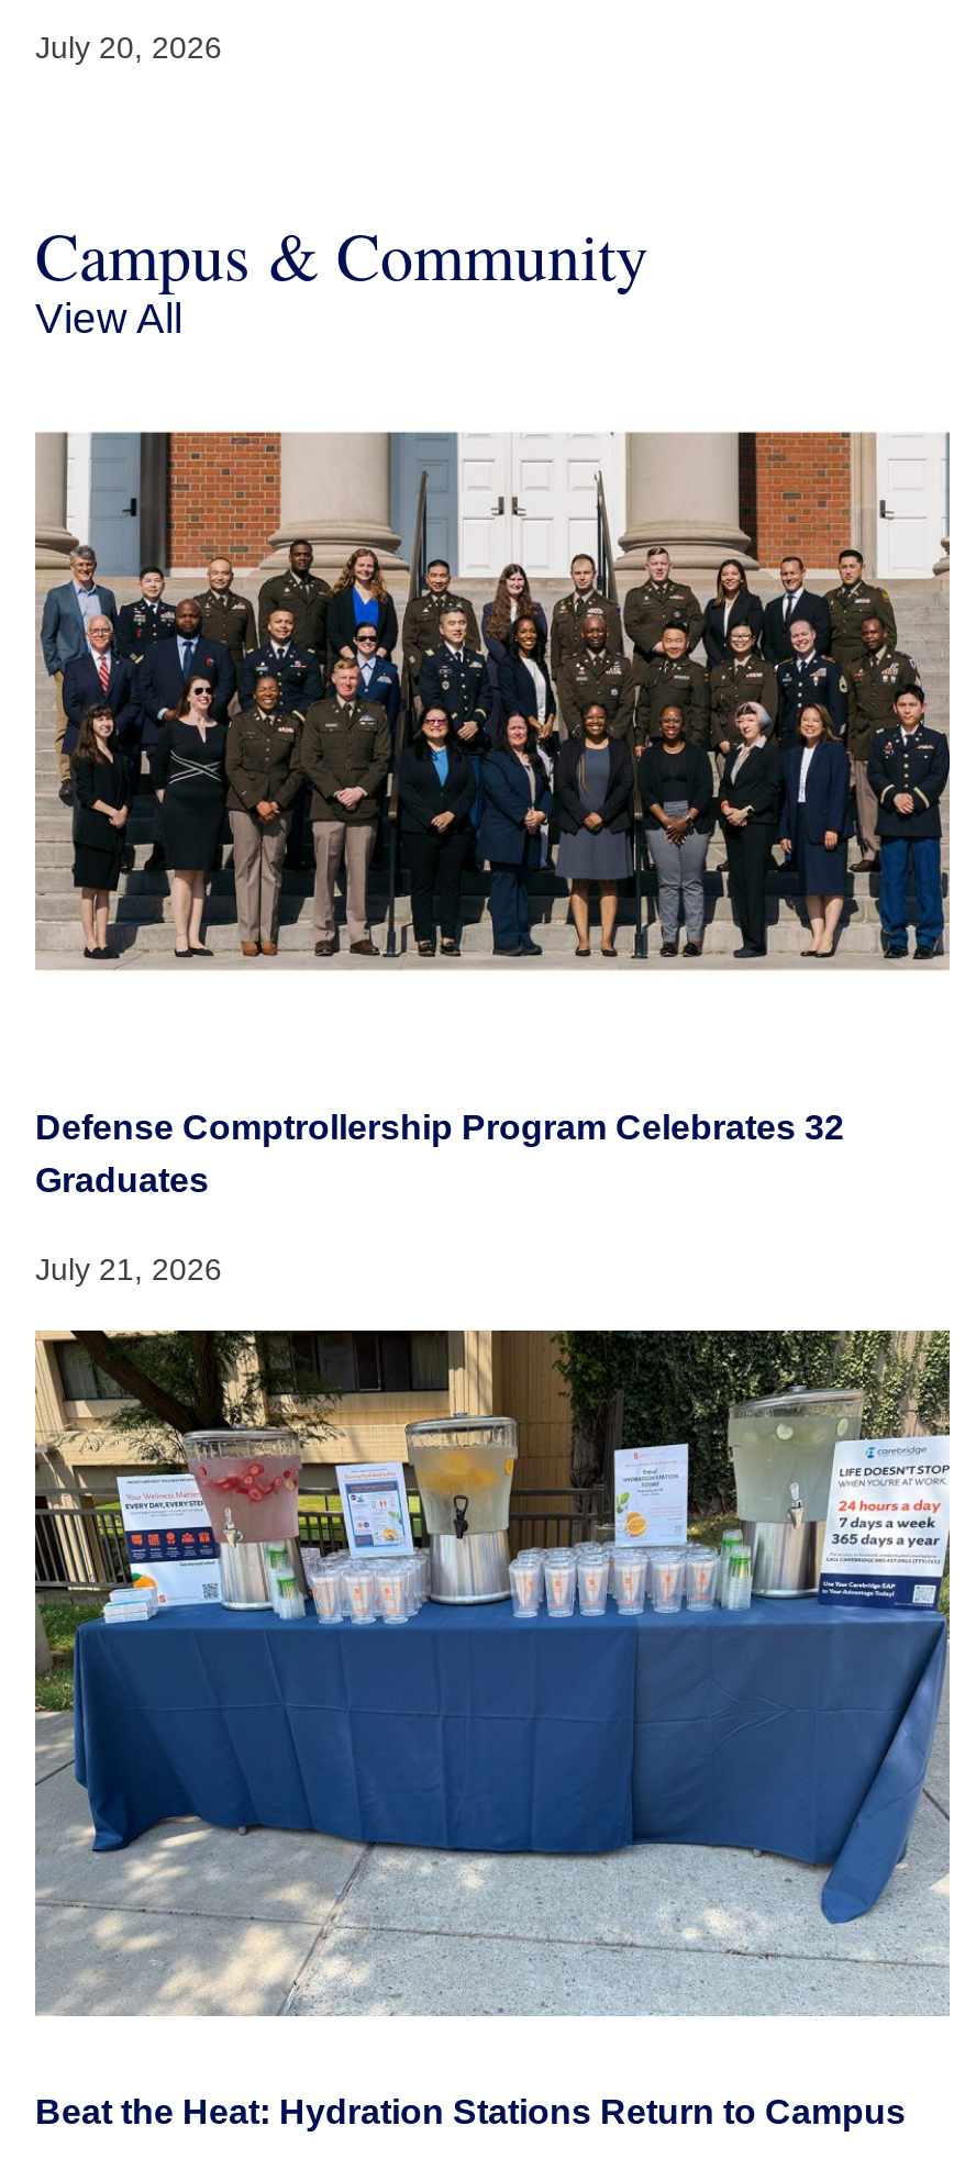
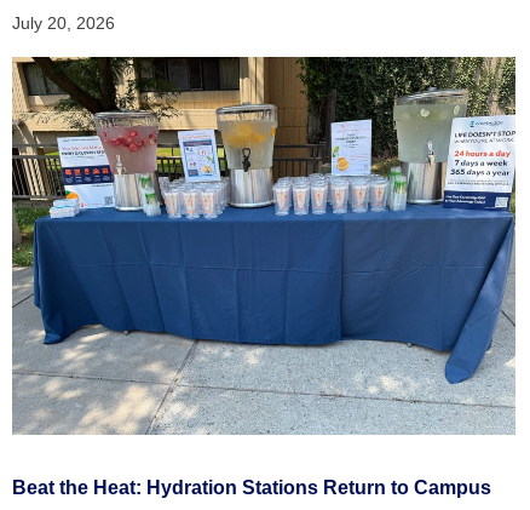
[35,210,648,342] Campus & Community | View All -> none
[33,430,952,972] [image] -> none
[35,1109,844,1287] Defense Comptrollership Program Celebrates 32 | Graduates | July 21, 2026 -> none

